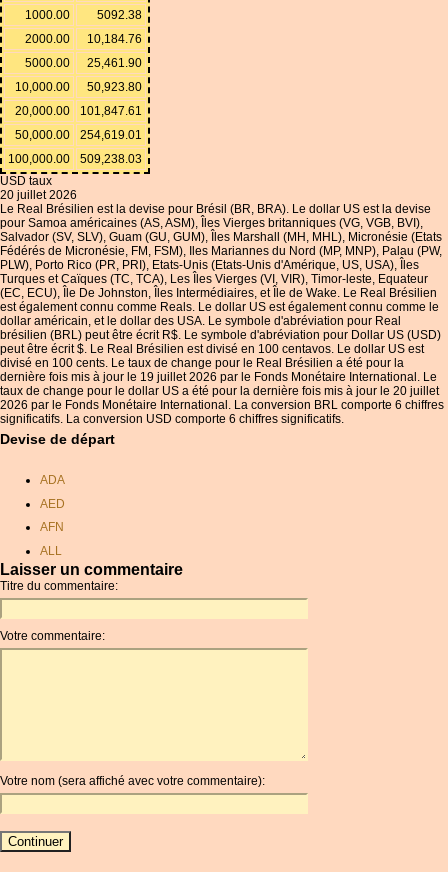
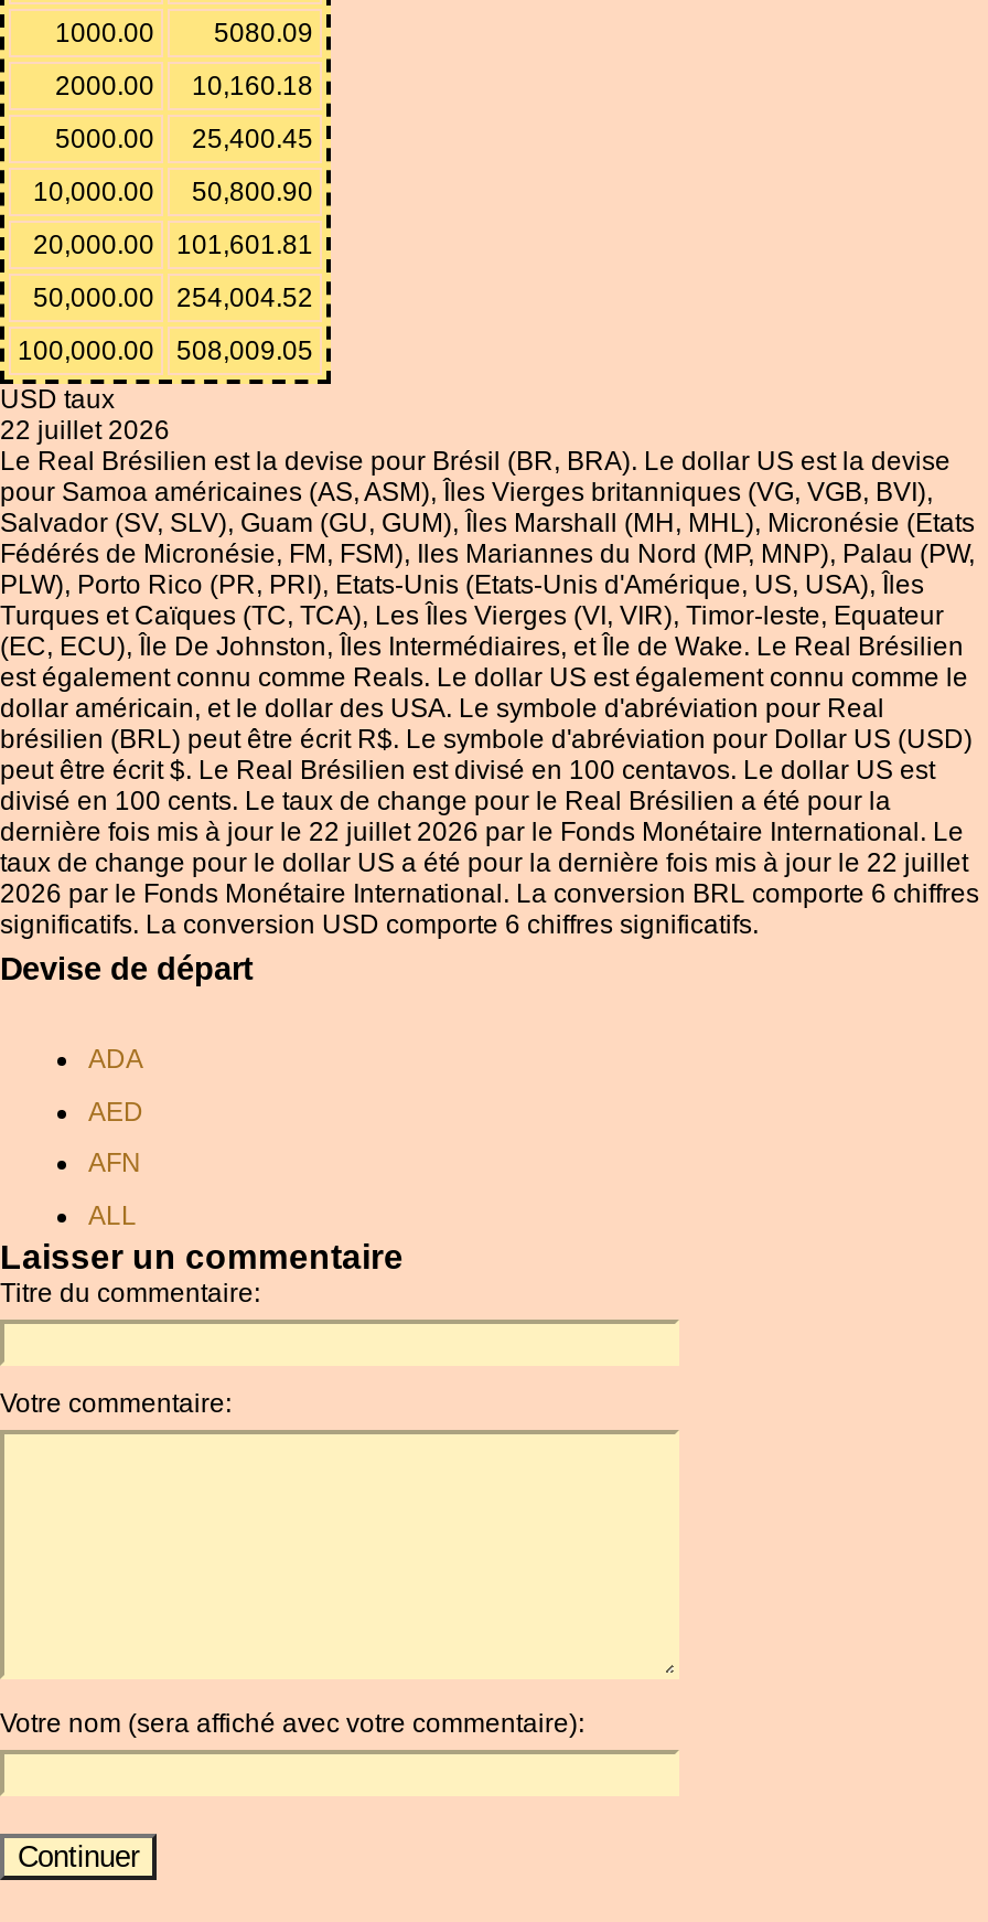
[25,8,142,22] 1000.00 5092.38 -> [55,17,313,48] 1000.00 5080.09
[25,32,142,46] 2000.00 10,184.76 -> [55,70,313,101] 2000.00 10,160.18
[25,56,142,70] 5000.00 25,461.90 -> [55,123,313,154] 5000.00 25,400.45
[15,80,142,94] 10,000.00 50,923.80 -> [33,176,313,207] 10,000.00 50,800.90
[15,104,142,118] 20,000.00 101,847.61 -> [33,229,313,260] 20,000.00 101,601.81
[15,128,142,142] 50,000.00 254,619.01 -> [33,282,313,313] 50,000.00 254,004.52
[8,152,142,166] 100,000.00 509,238.03 -> [18,335,313,366] 100,000.00 508,009.05
[0,188,77,202] 20 juillet 2026 -> [0,414,170,445] 22 juillet 2026
[0,370,437,384] dernière fois mis à jour le 19 juillet 2026 par le Fonds Monétaire International. Le -> [0,816,964,847] dernière fois mis à jour le 22 juillet 2026 par le Fonds Monétaire International. Le
[0,384,439,398] taux de change pour le dollar US a été pour la dernière fois mis à jour le 20 juillet -> [0,847,968,878] taux de change pour le dollar US a été pour la dernière fois mis à jour le 22 juillet

